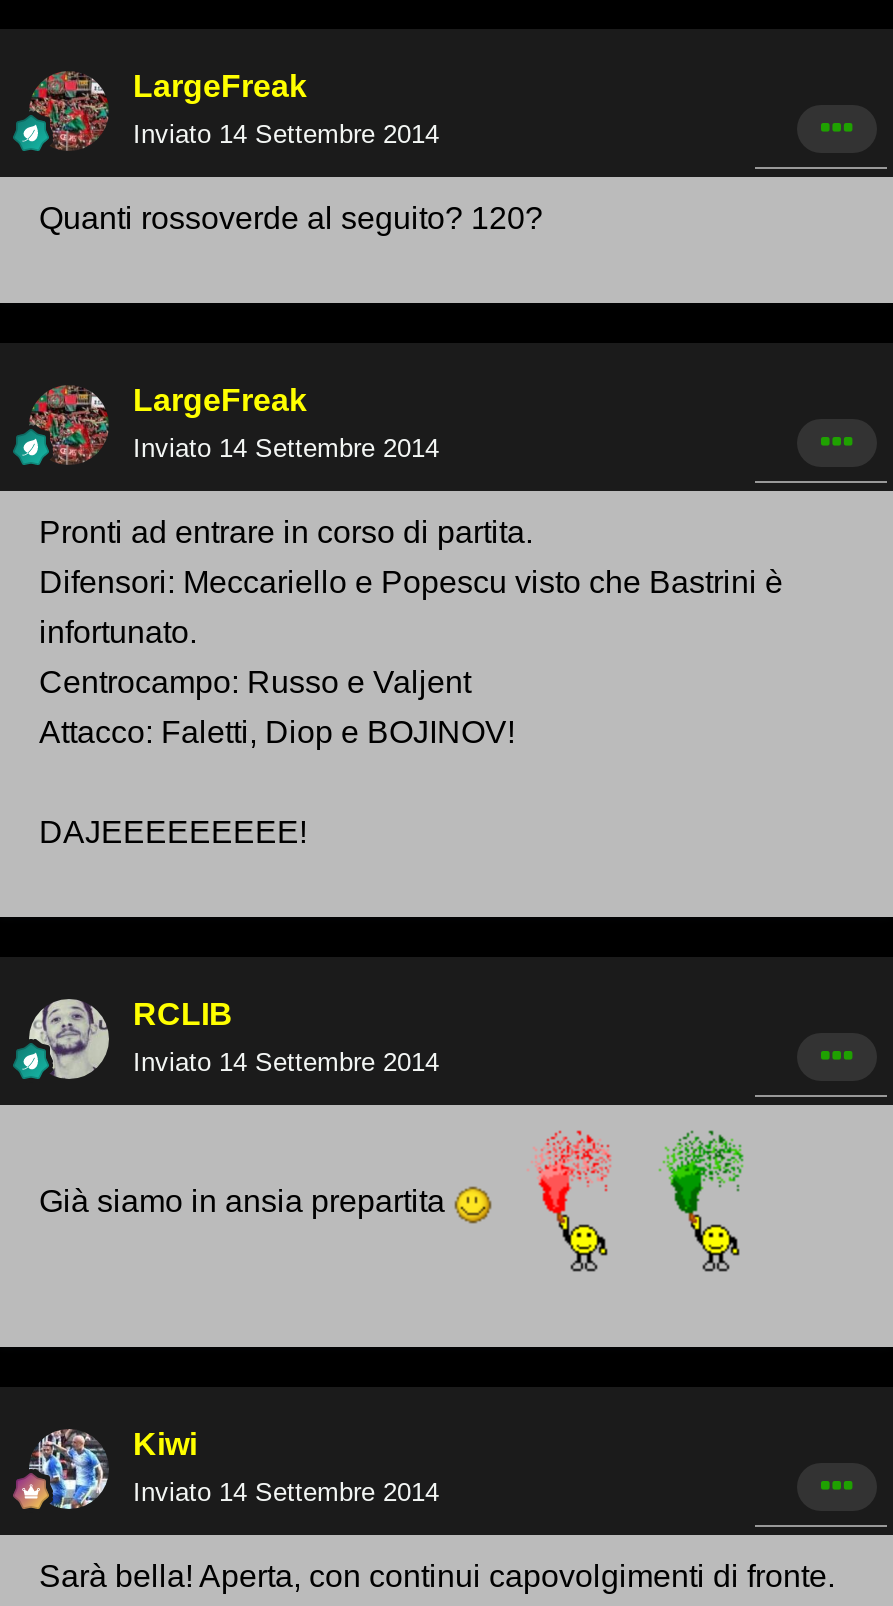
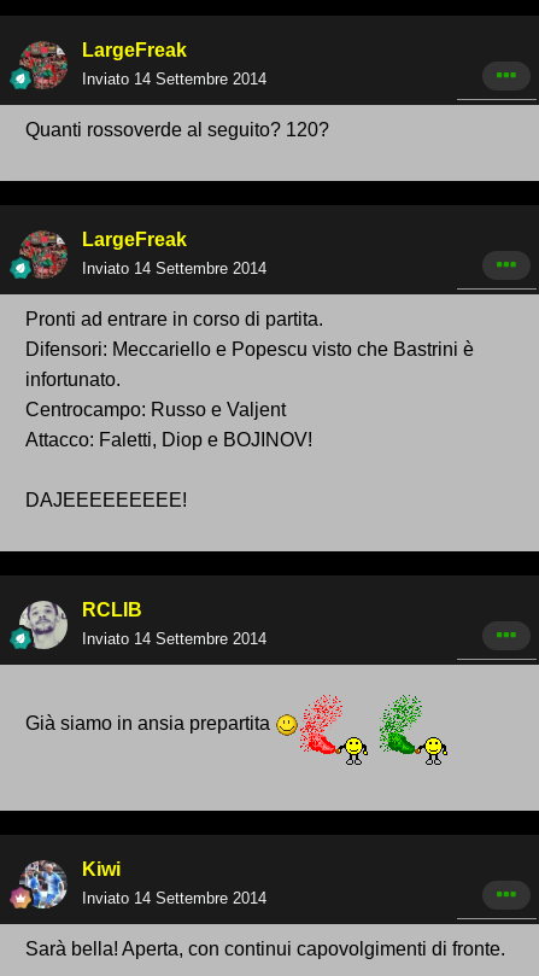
[497,1129,611,1253] [image] -> [299,684,369,755] [image]
[627,1129,745,1253] [image] -> [379,683,450,755] [image]

